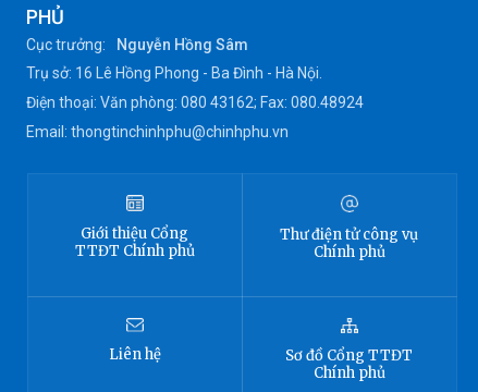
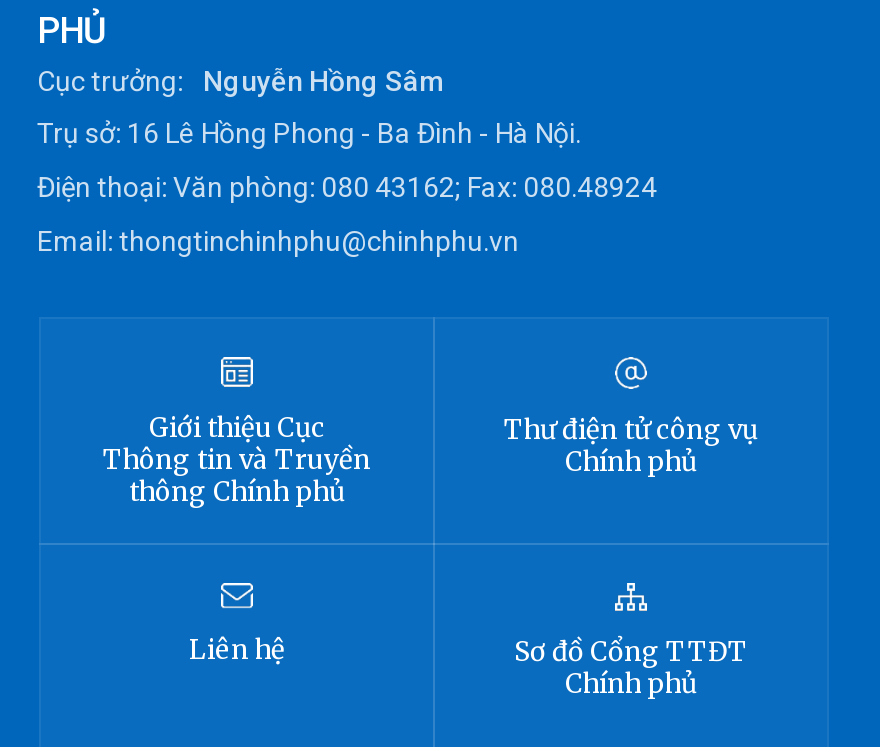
[75,224,195,260] Giới thiệu Cổng | TTĐT Chính phủ -> [103,411,371,509] Giới thiệu Cục | Thông tin và Truyền | thông Chính phủ

